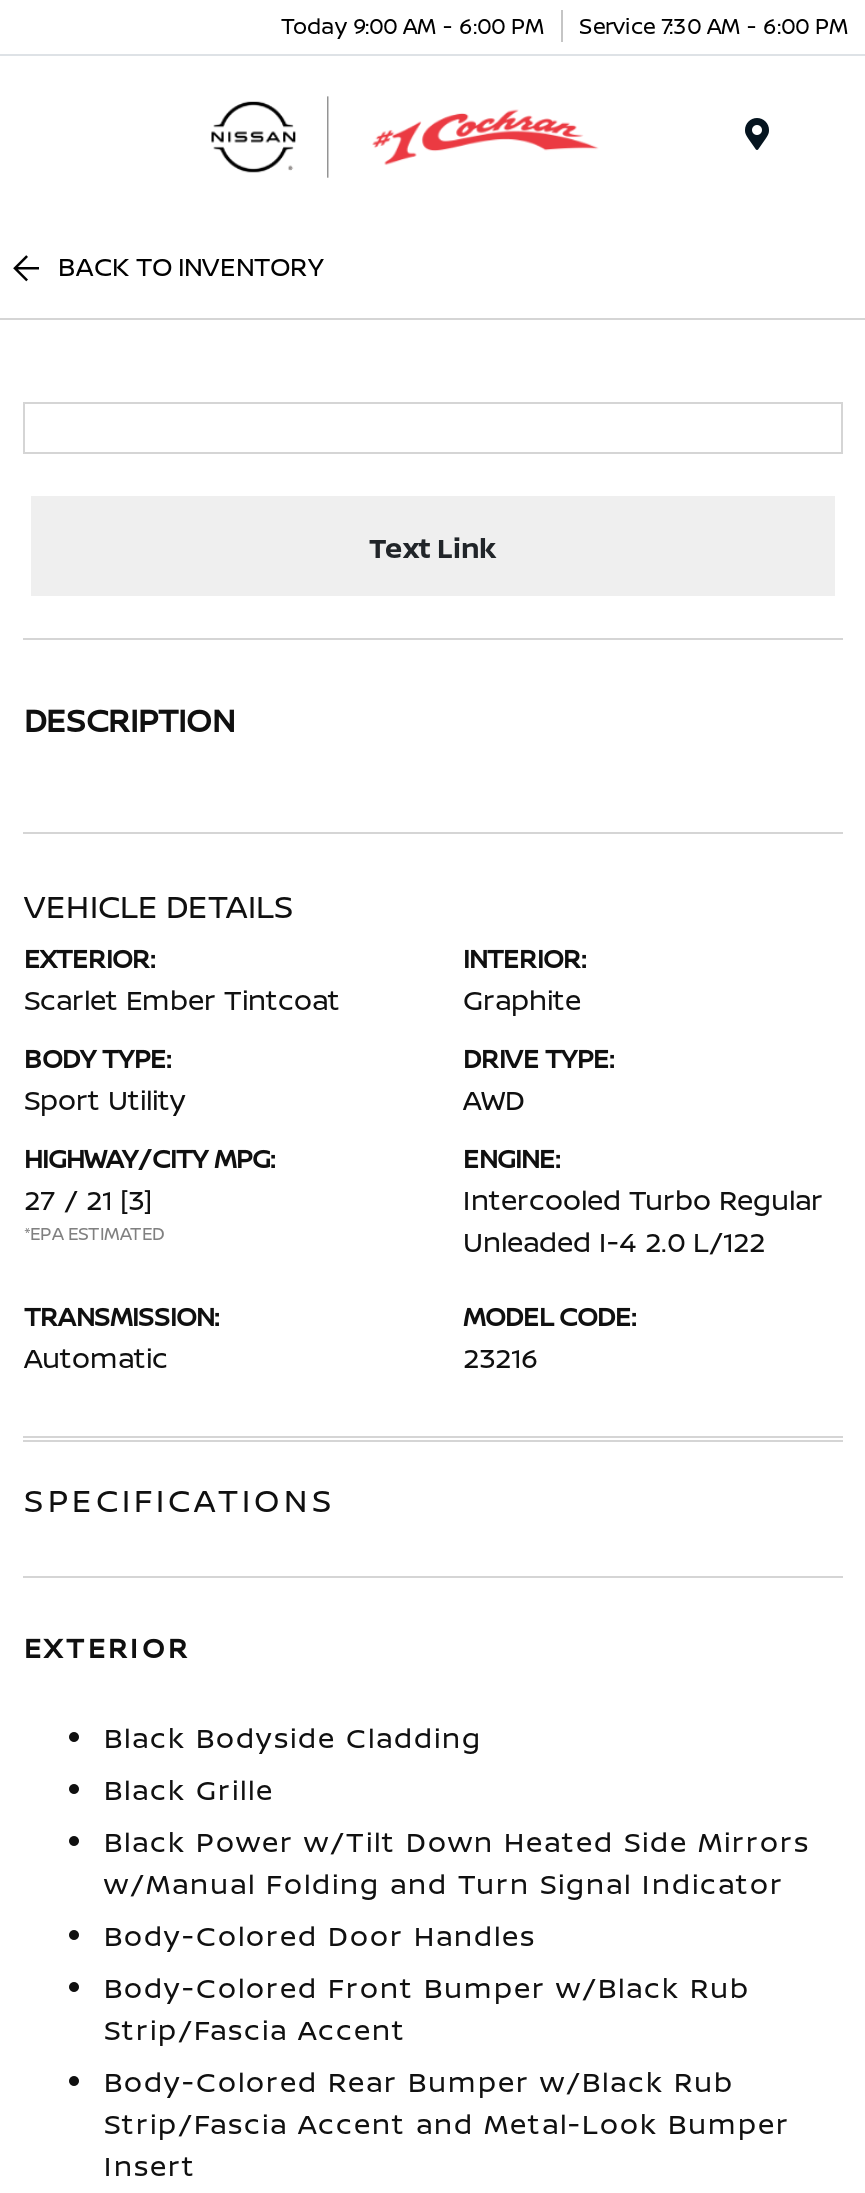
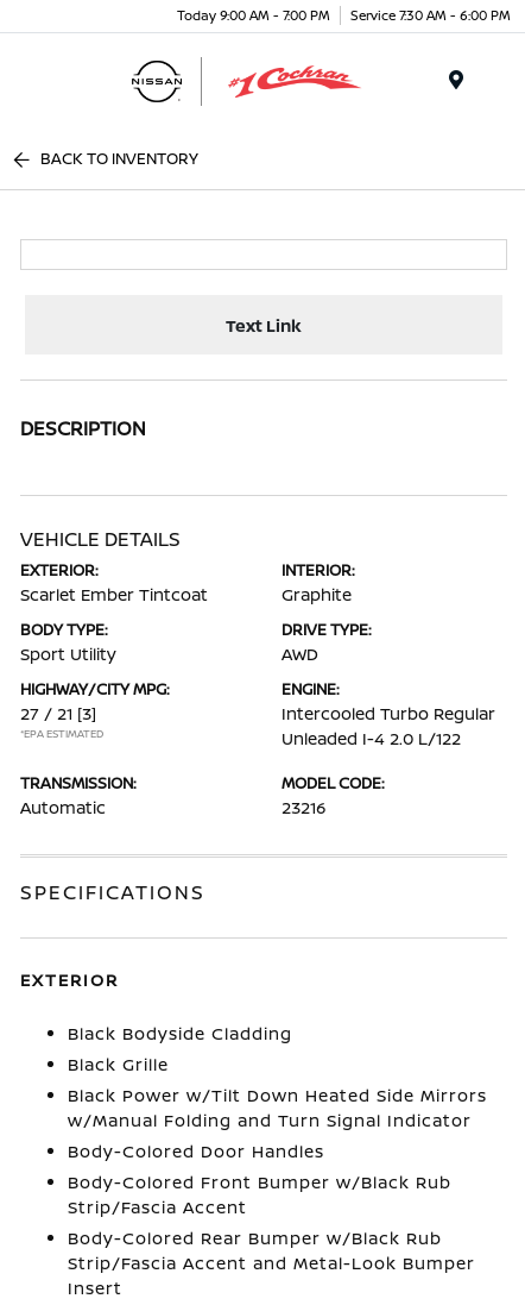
[281,9,849,39] Today 9:00 AM - 6:00 PM Service 7:30 AM - 6:00 PM -> [177,5,511,23] Today 9:00 AM - 7:00 PM Service 7:30 AM - 6:00 PM

